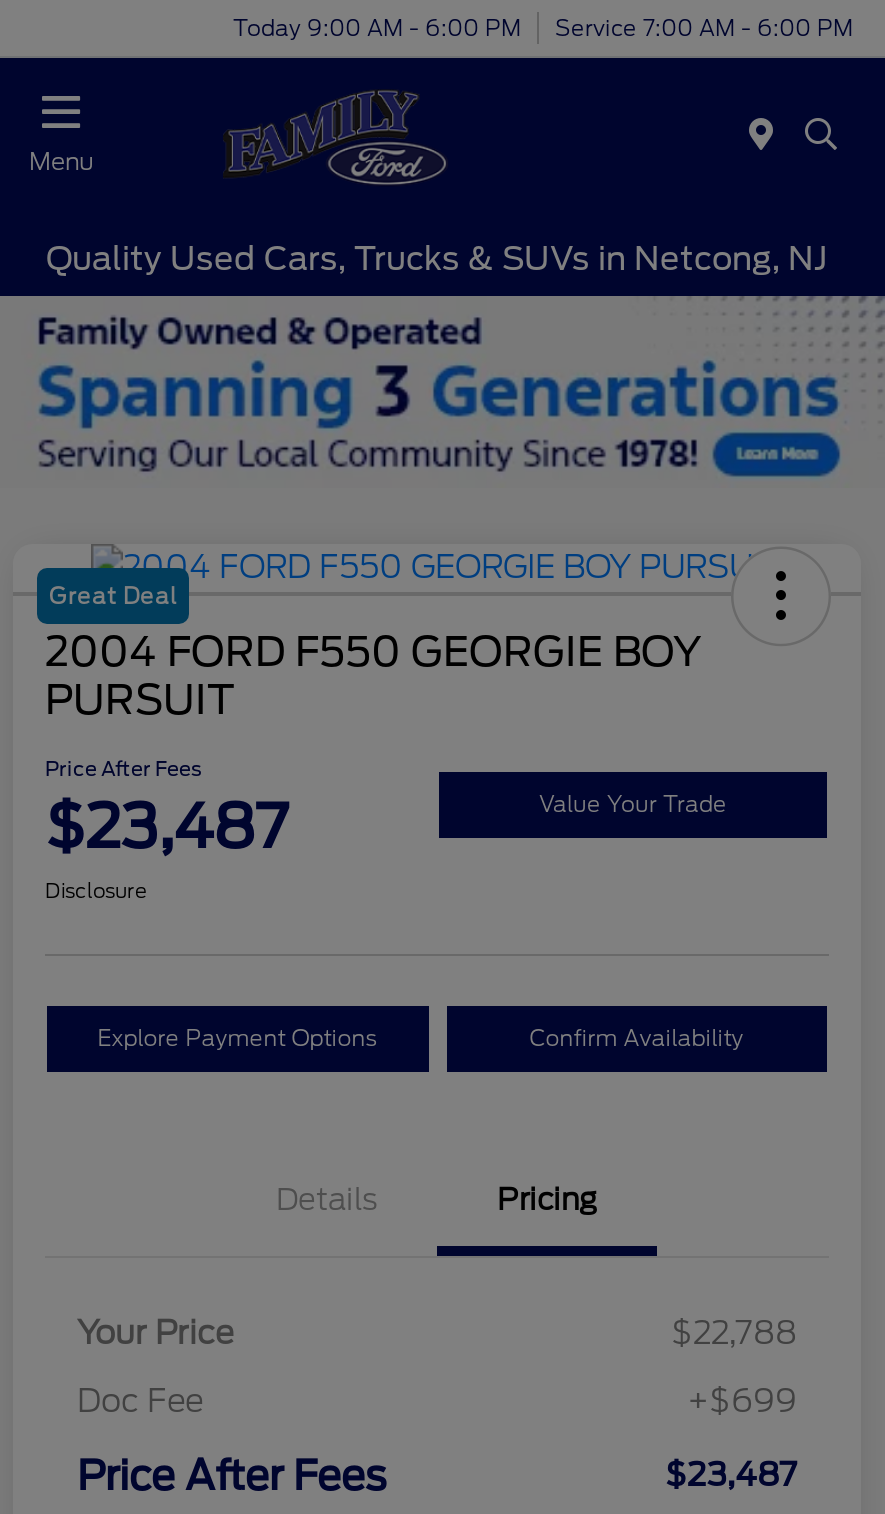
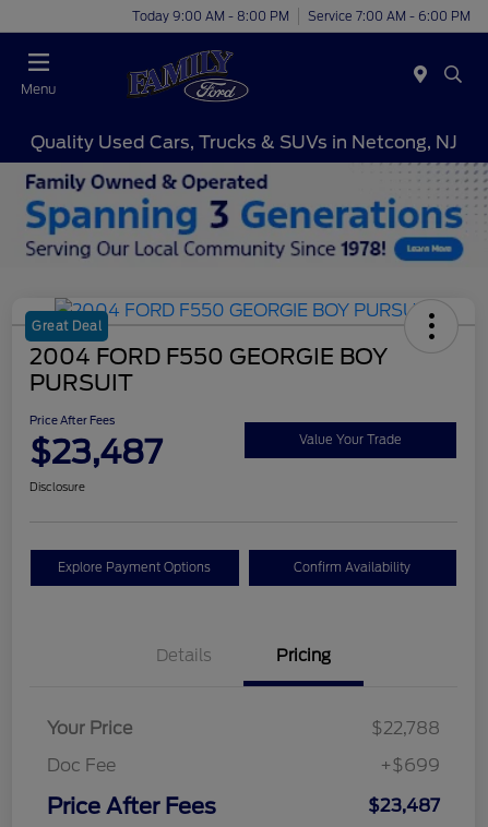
[233,13,853,41] Today 9:00 AM - 6:00 PM Service 7:00 AM - 6:00 PM -> [132,8,471,23] Today 9:00 AM - 8:00 PM Service 7:00 AM - 6:00 PM

